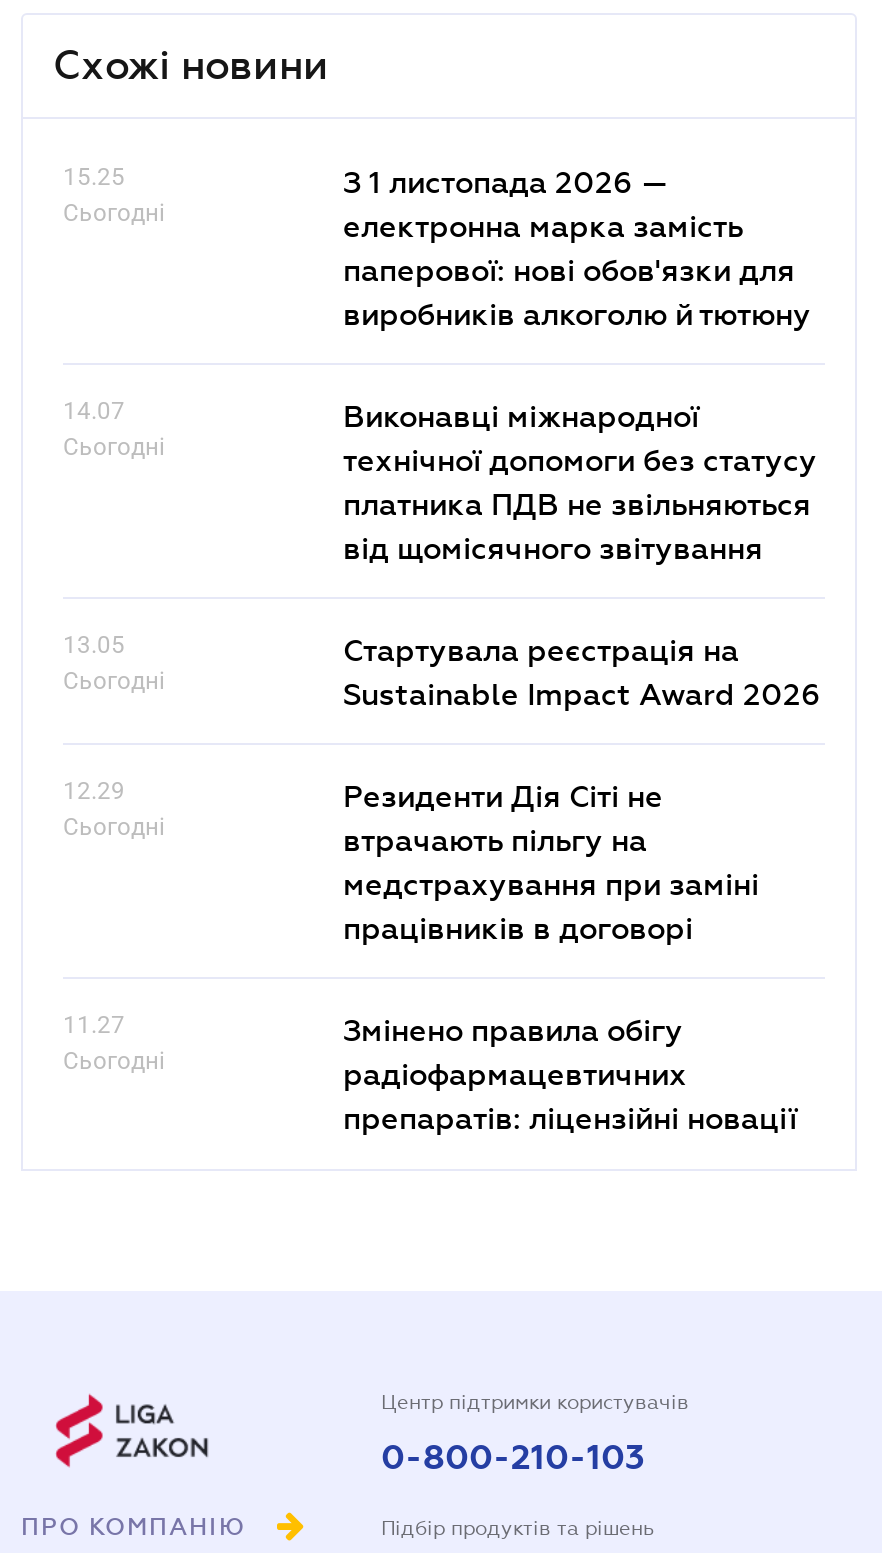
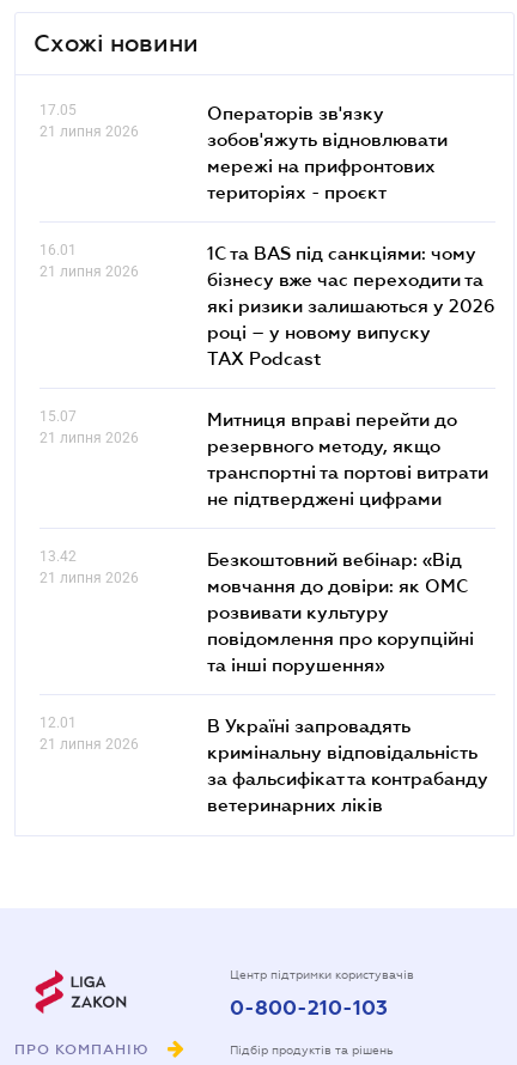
[63,162,165,226] 15.25 | Сьогодні -> [39,101,139,140] 17.05 | 21 липня 2026
[343,162,811,330] З 1 листопада 2026 — | електронна марка замість | паперової: нові обов'язки для | виробників алкоголю й тютюну -> [207,101,448,202] Операторів зв'язку | зобов'яжуть відновлювати | мережі на прифронтових | територіях - проєкт
[63,396,165,460] 14.07 | Сьогодні -> [39,241,139,280] 16.01 | 21 липня 2026
[343,396,817,564] Виконавці міжнародної | технічної допомоги без статусу | платника ПДВ не звільняються | від щомісячного звітування -> [207,241,495,368] 1С та BAS під санкціями: чому | бізнесу вже час переходити та | які ризики залишаються у 2026 | році – у новому випуску | TAX Podcast
[63,630,165,694] 13.05 | Сьогодні -> [39,408,139,446] 15.07 | 21 липня 2026
[343,630,821,710] Стартувала реєстрація на | Sustainable Impact Award 2026 -> [207,408,488,508] Митниця вправі перейти до | резервного методу, якщо | транспортні та портові витрати | не підтверджені цифрами
[63,776,165,840] 12.29 | Сьогодні -> [39,548,139,586] 13.42 | 21 липня 2026
[343,776,759,944] Резиденти Дія Сіті не | втрачають пільгу на | медстрахування при заміні | працівників в договорі -> [207,548,474,675] Безкоштовний вебінар: «Від | мовчання до довіри: як ОМС | розвивати культуру | повідомлення про корупційні | та інші порушення»
[63,1010,165,1074] 11.27 | Сьогодні -> [39,714,139,752] 12.01 | 21 липня 2026
[343,1010,797,1134] Змінено правила обігу | радіофармацевтичних | препаратів: ліцензійні новації -> [207,714,488,815] В Україні запровадять | кримінальну відповідальність | за фальсифікат та контрабанду | ветеринарних ліків

